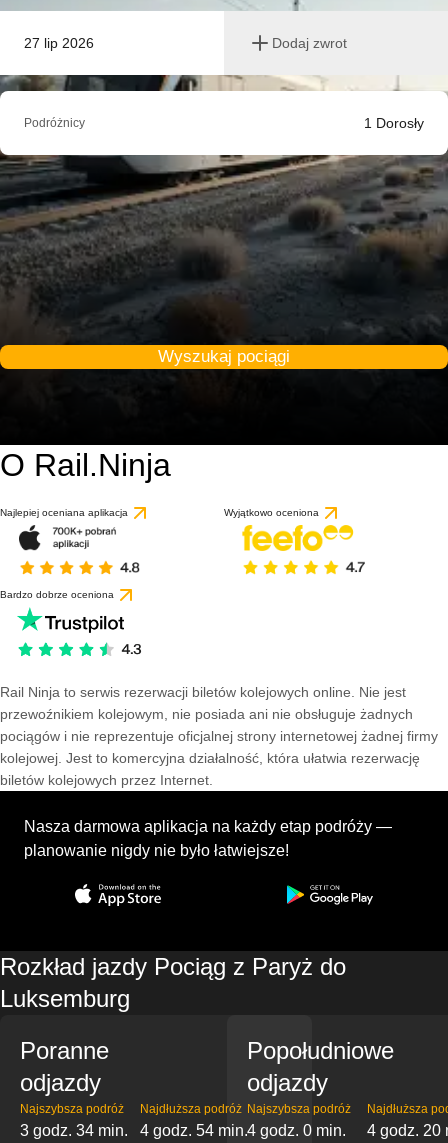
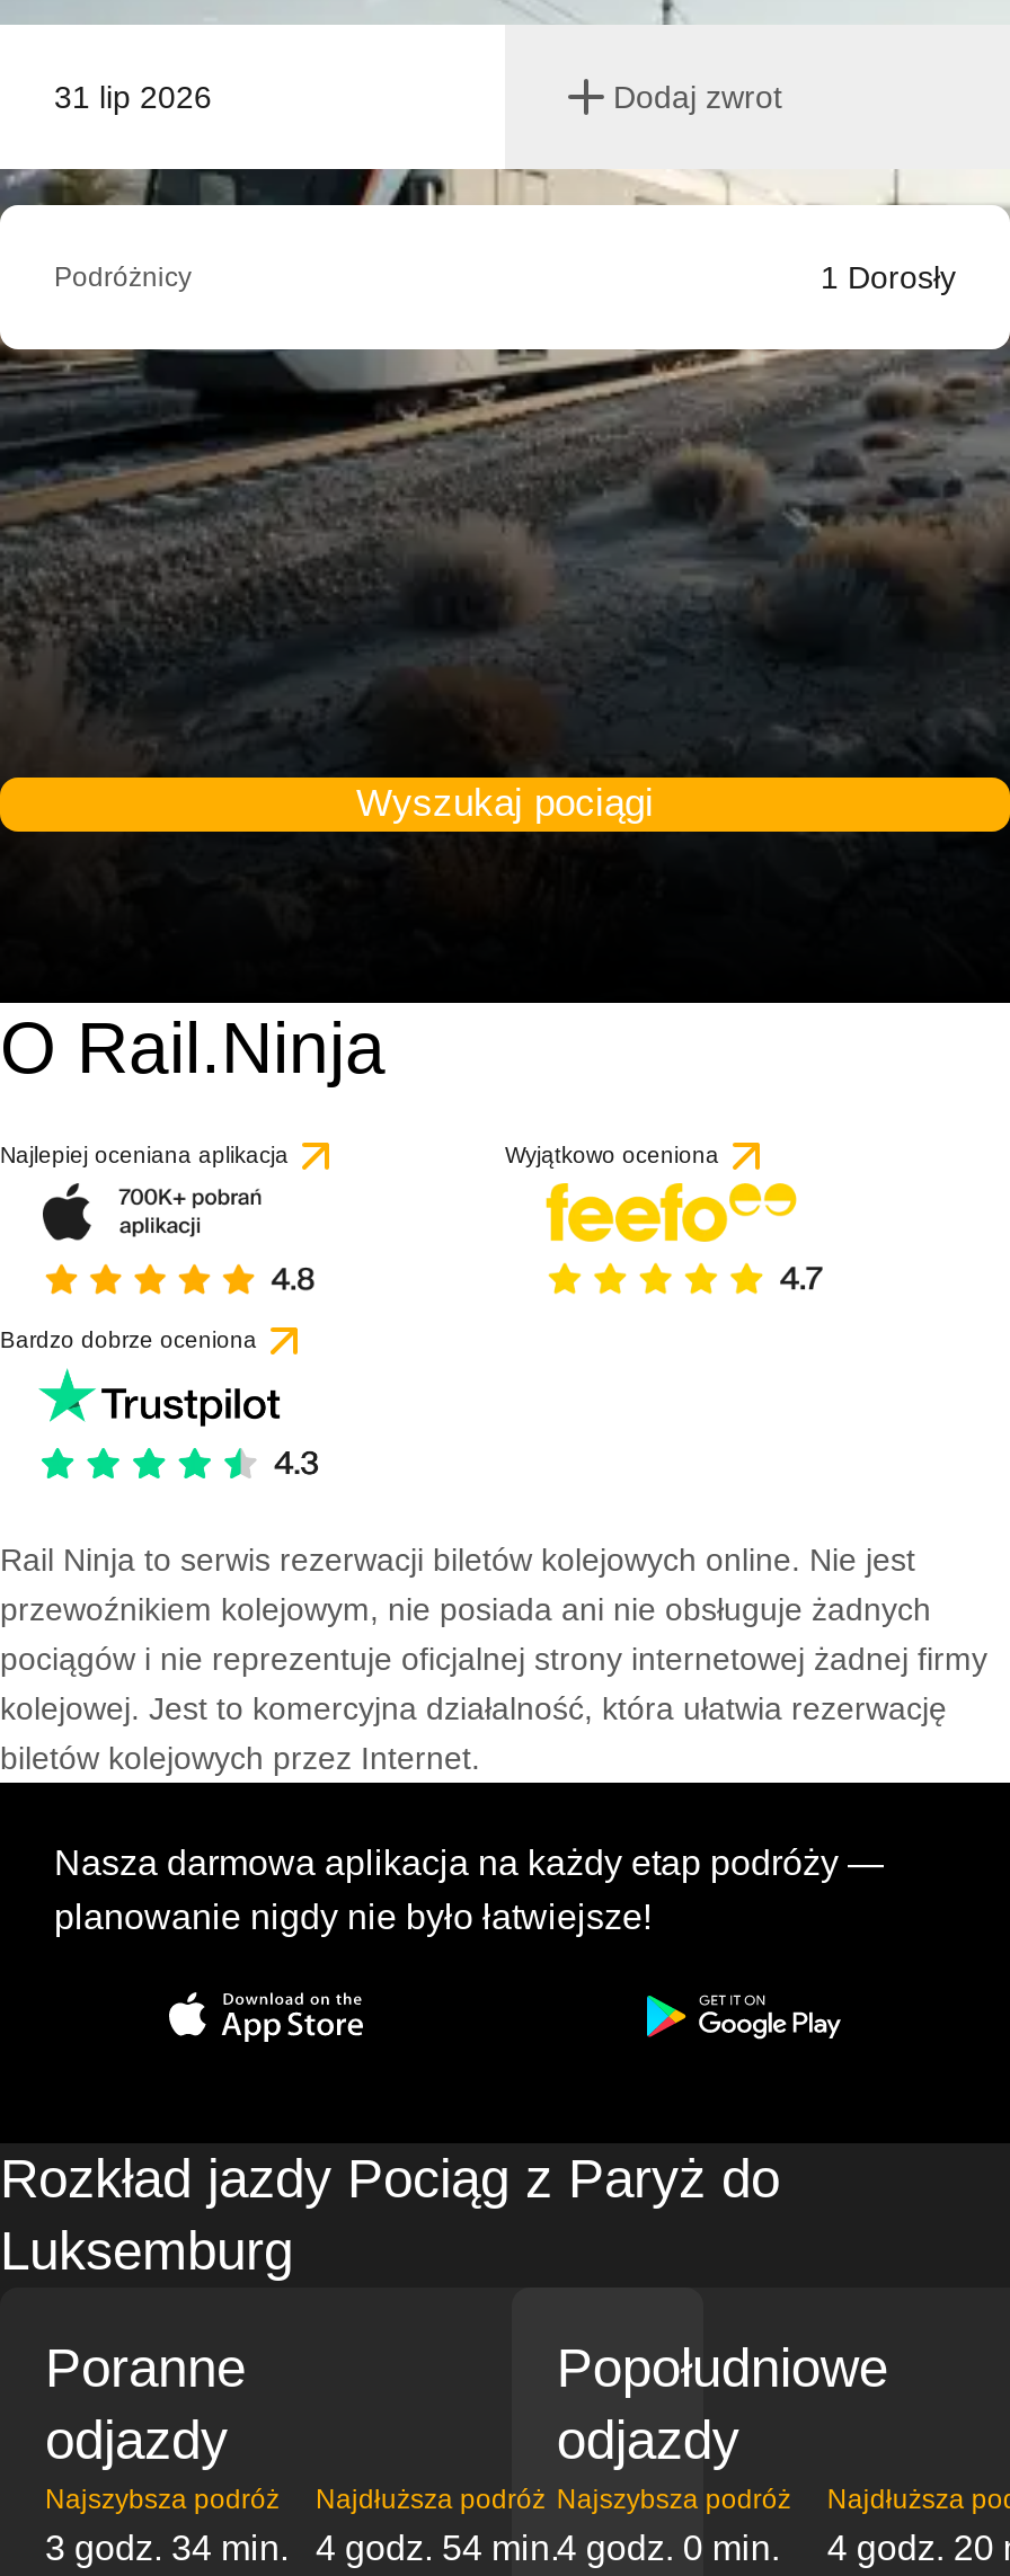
[24,35,94,51] 27 lip 2026 -> [54,79,212,115] 31 lip 2026

